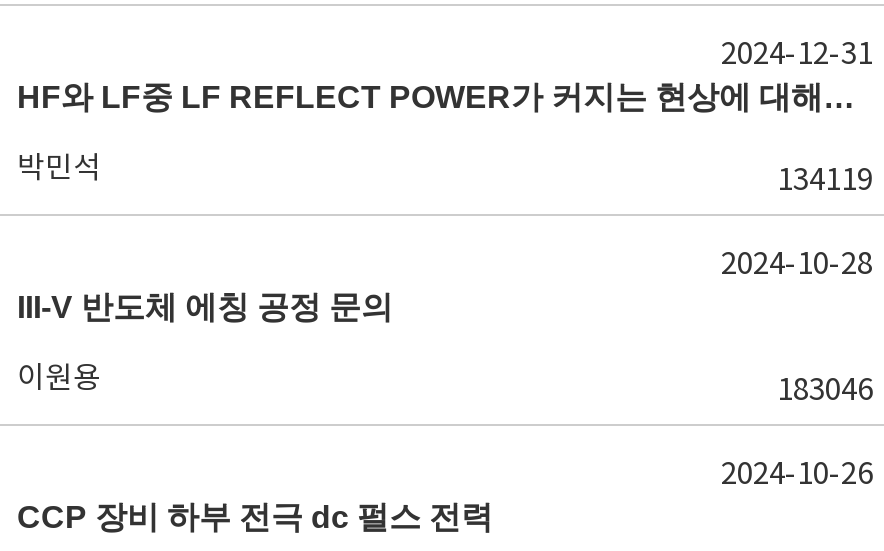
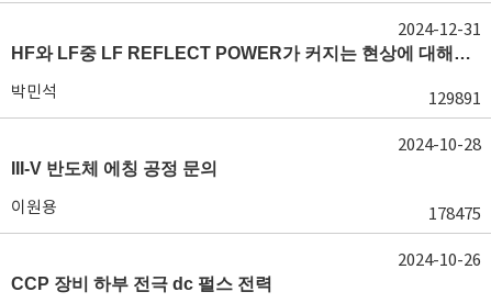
[777,160,873,198] 134119 -> [428,88,481,108] 129891
[777,370,873,408] 183046 -> [428,203,481,224] 178475

